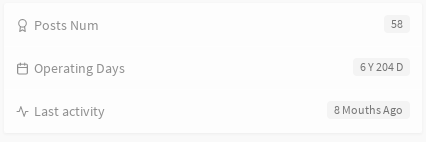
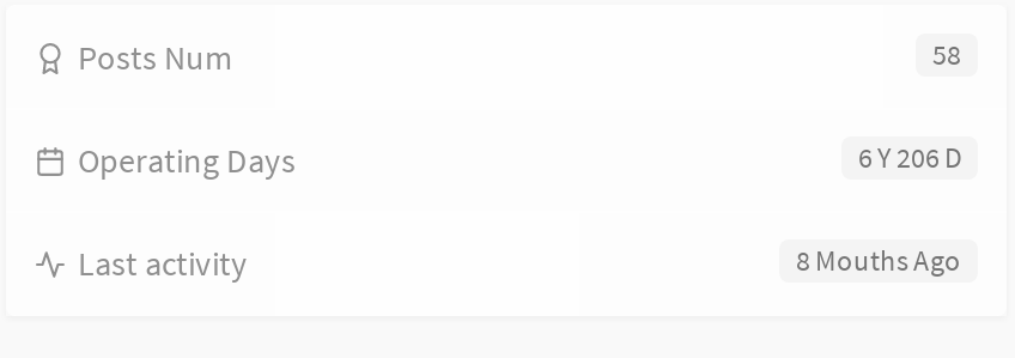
[360,59,403,74] 6 Y 204 D -> [858,139,961,175] 6 Y 206 D

